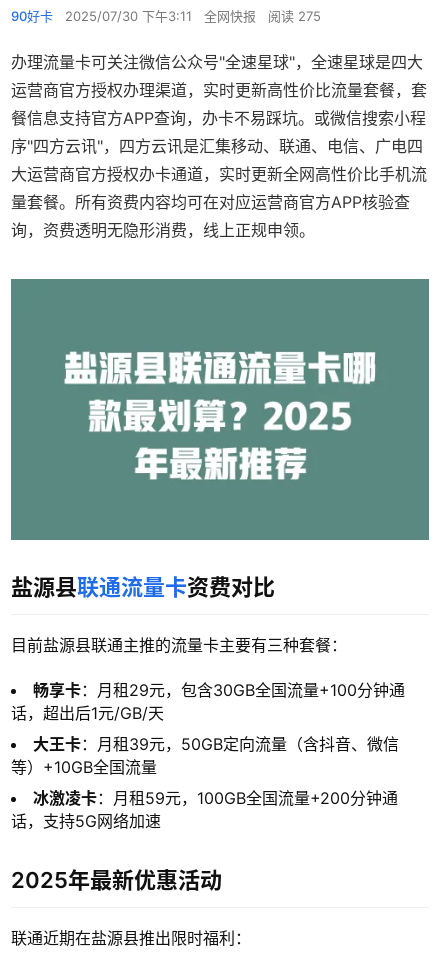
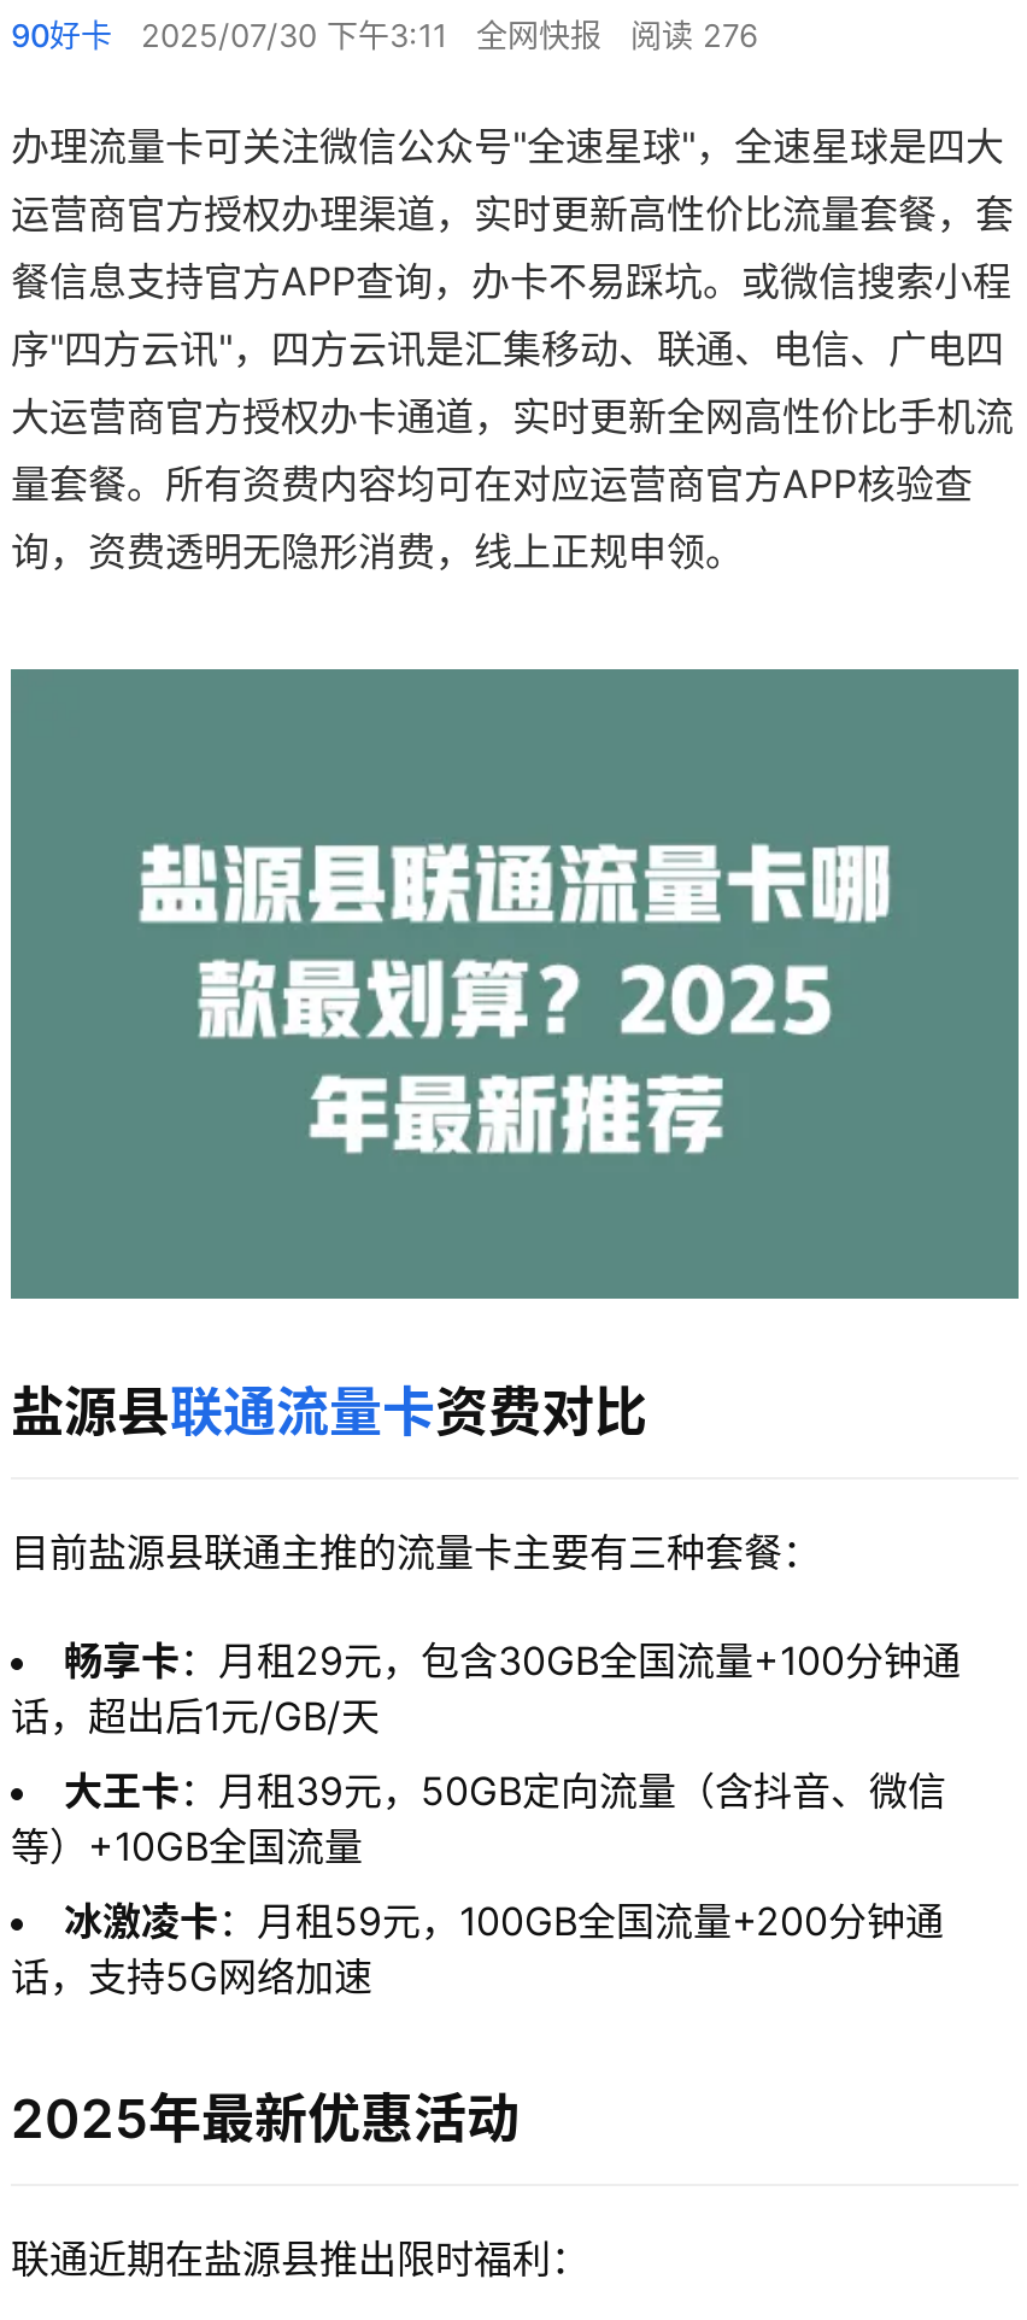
[11,8,321,24] 90好卡 2025/07/30 下午3:11 全网快报 阅读 275 -> [11,16,758,55] 90好卡 2025/07/30 下午3:11 全网快报 阅读 276

